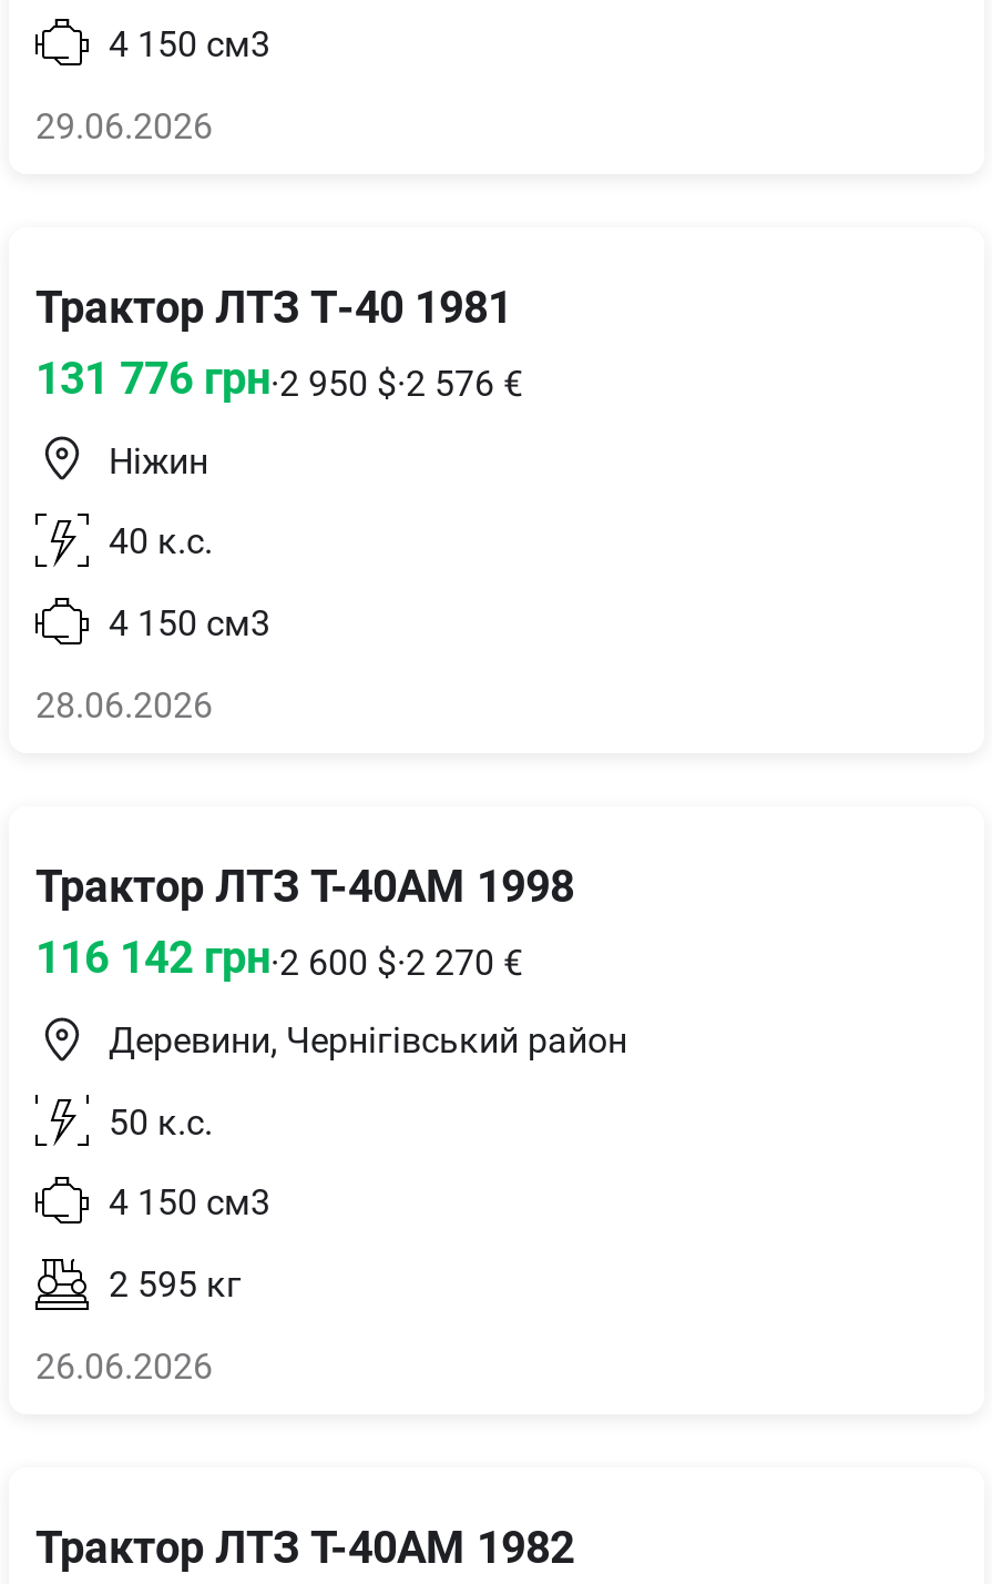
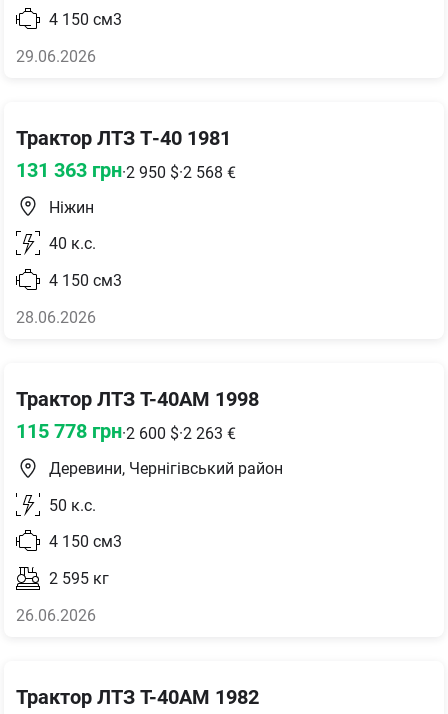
[35,351,523,404] 131 776 грн·2 950 $·2 576 € -> [16,158,236,182] 131 363 грн·2 950 $·2 568 €
[35,930,523,984] 116 142 грн·2 600 $·2 270 € -> [16,419,236,443] 115 778 грн·2 600 $·2 263 €

